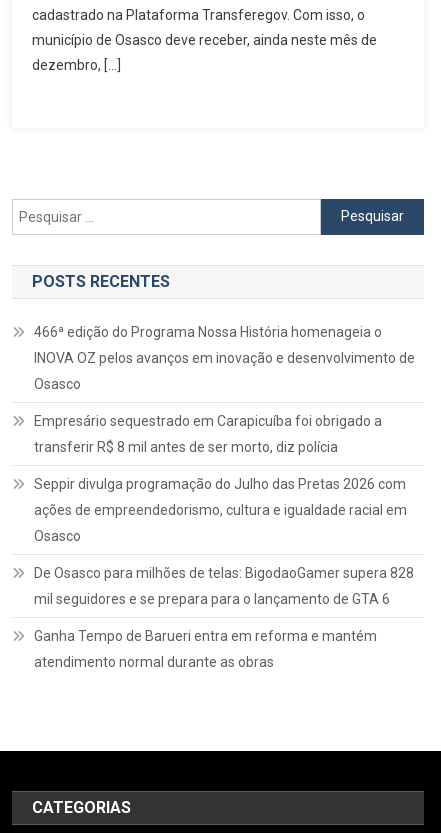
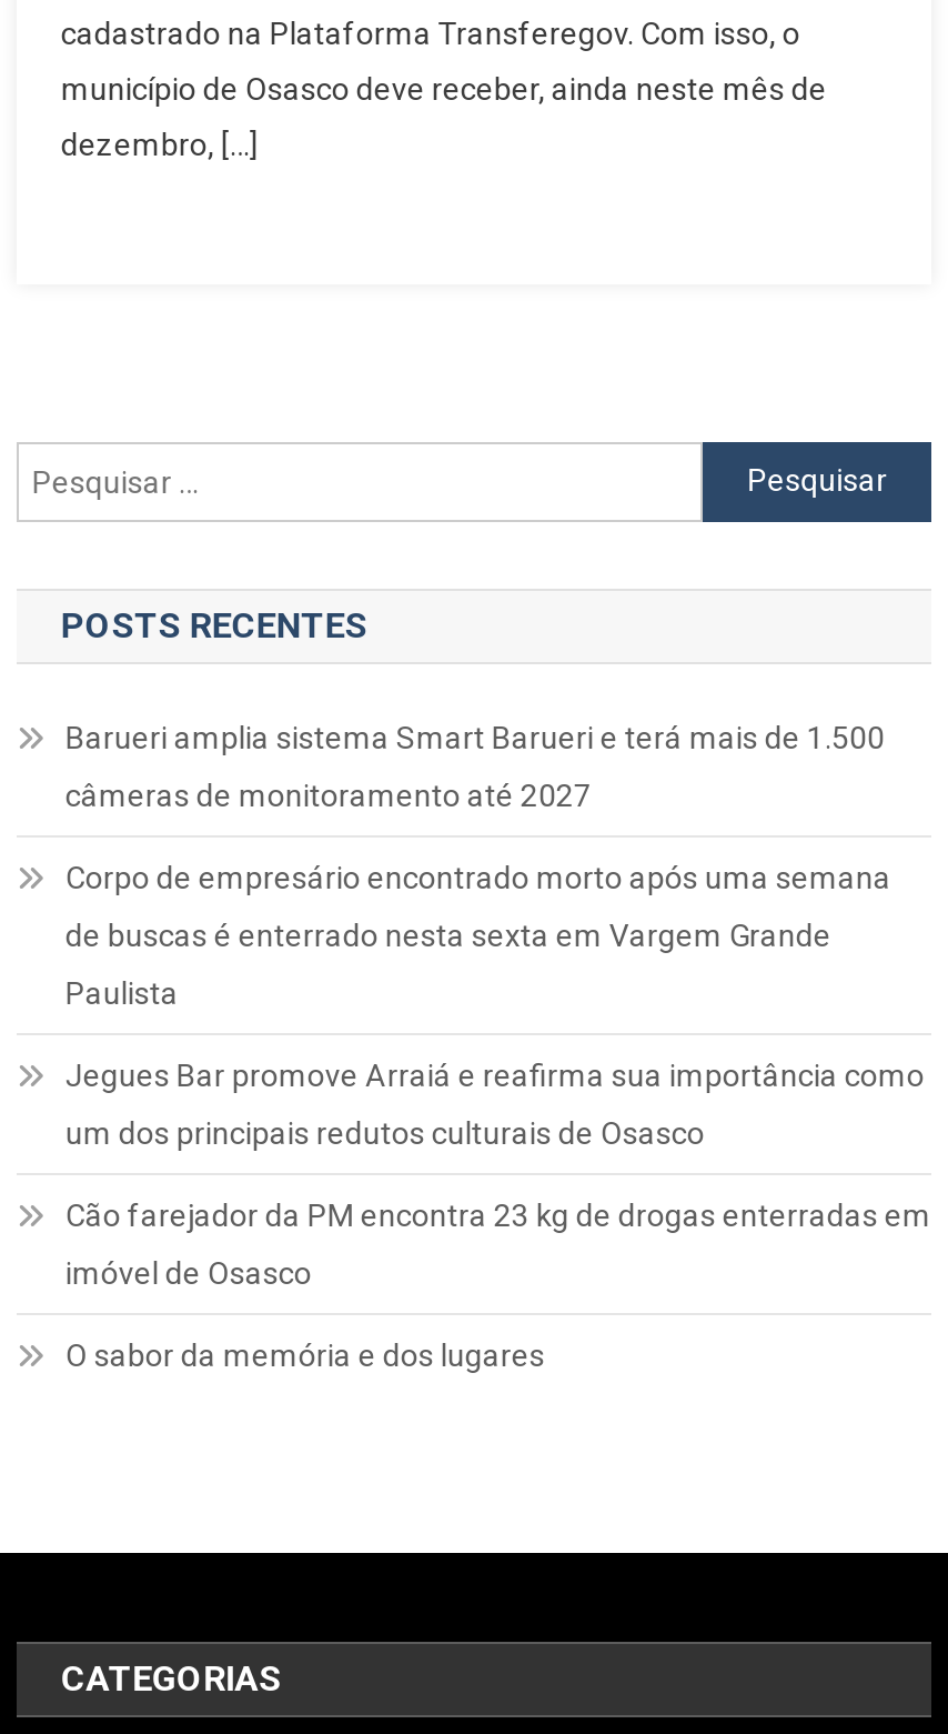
[34,323,415,669] 466ª edição do Programa Nossa História homenageia o | INOVA OZ pelos avanços em inovação e desenvolvimento de | Osasco | Empresário sequestrado em Carapicuíba foi obrigado a | transferir R$ 8 mil antes de ser morto, diz polícia | Seppir divulga programação do Julho das Pretas 2026 com | ações de empreendedorismo, cultura e igualdade racial em | Osasco | De Osasco para milhões de telas: BigodaoGamer supera 828 | mil seguidores e se prepara para o lançamento de GTA 6 | Ganha Tempo de Barueri entra em reforma e mantém | atendimento normal durante as obras -> [65,719,931,1372] Barueri amplia sistema Smart Barueri e terá mais de 1.500 | câmeras de monitoramento até 2027 | Corpo de empresário encontrado morto após uma semana | de buscas é enterrado nesta sexta em Vargem Grande | Paulista | Jegues Bar promove Arraiá e reafirma sua importância como | um dos principais redutos culturais de Osasco | Cão farejador da PM encontra 23 kg de drogas enterradas em | imóvel de Osasco | O sabor da memória e dos lugares

